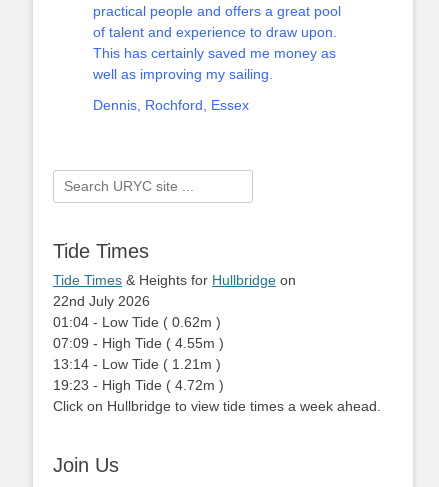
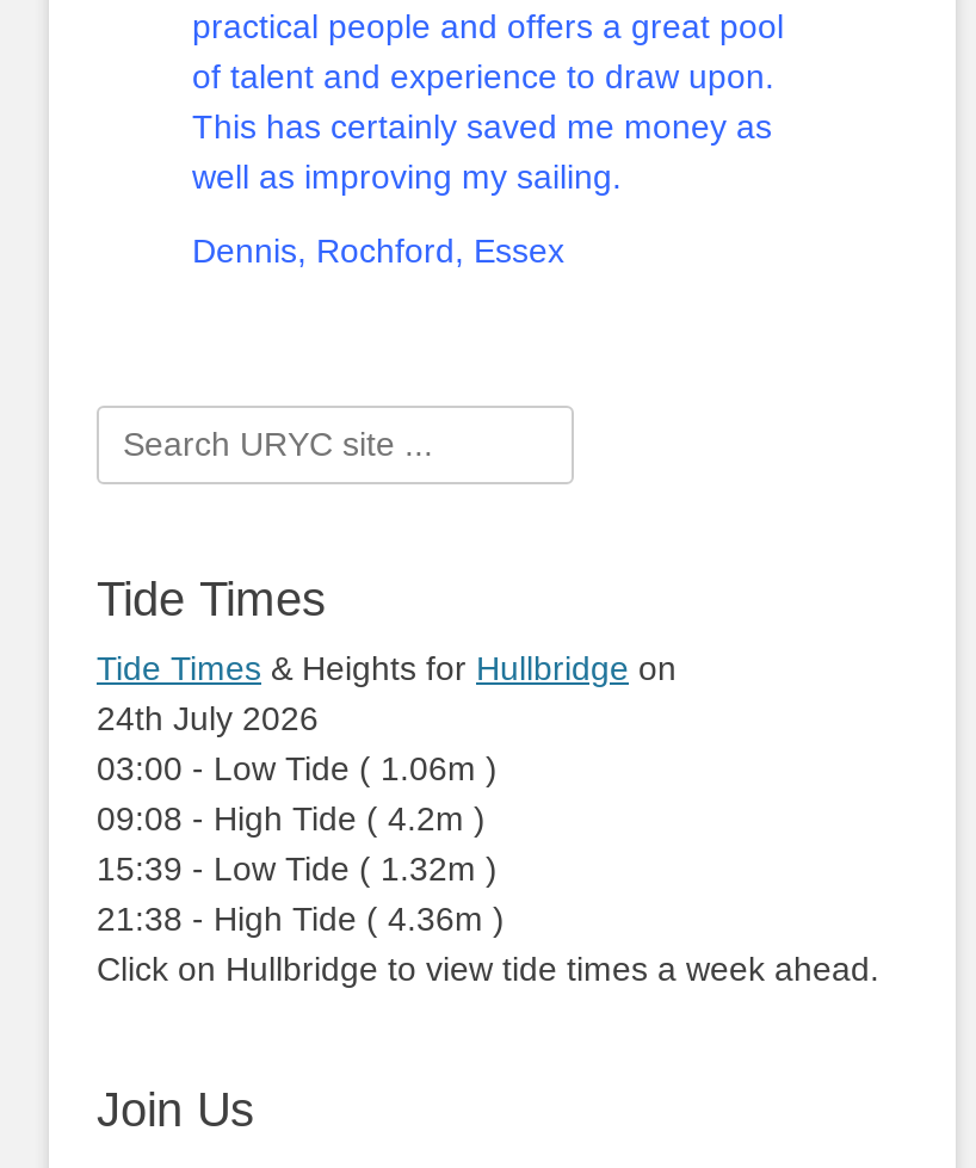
[53,293,150,309] 22nd July 2026 -> [97,699,319,737] 24th July 2026
[53,314,221,330] 01:04 - Low Tide ( 0.62m ) -> [97,749,498,787] 03:00 - Low Tide ( 1.06m )
[53,335,224,351] 07:09 - High Tide ( 4.55m ) -> [97,799,486,838] 09:08 - High Tide ( 4.2m )
[53,356,221,372] 13:14 - Low Tide ( 1.21m ) -> [97,849,498,888] 15:39 - Low Tide ( 1.32m )
[53,377,224,393] 19:23 - High Tide ( 4.72m ) -> [97,900,505,938] 21:38 - High Tide ( 4.36m )

